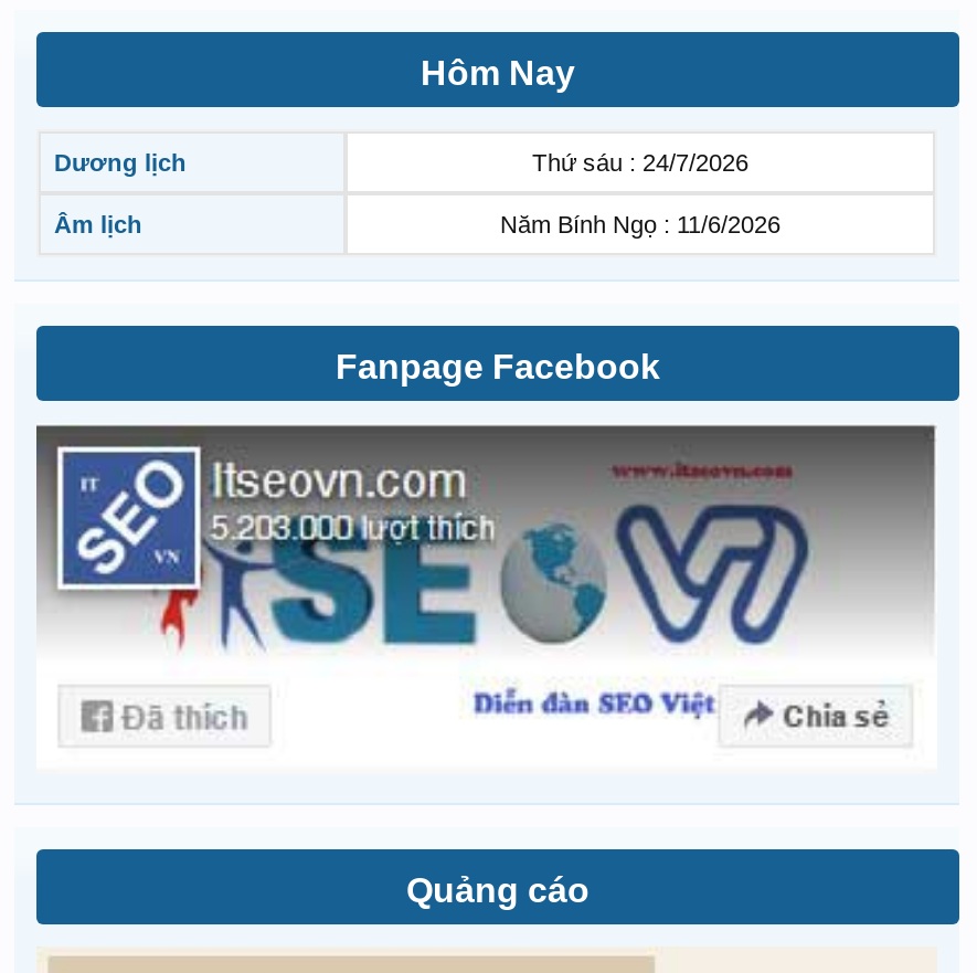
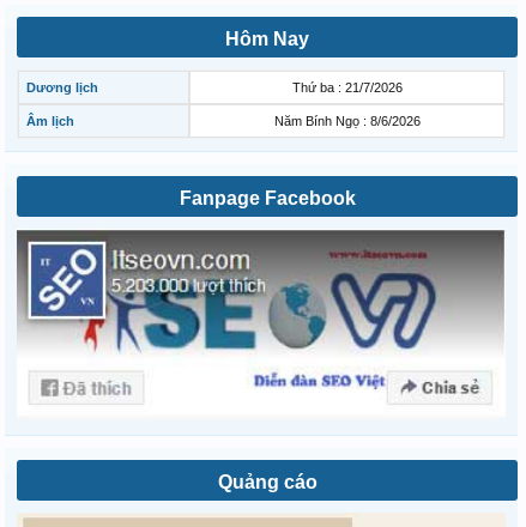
[532,150,748,176] Thứ sáu : 24/7/2026 -> [292,80,402,95] Thứ ba : 21/7/2026
[500,211,780,238] Năm Bính Ngọ : 11/6/2026 -> [274,114,420,128] Năm Bính Ngọ : 8/6/2026

